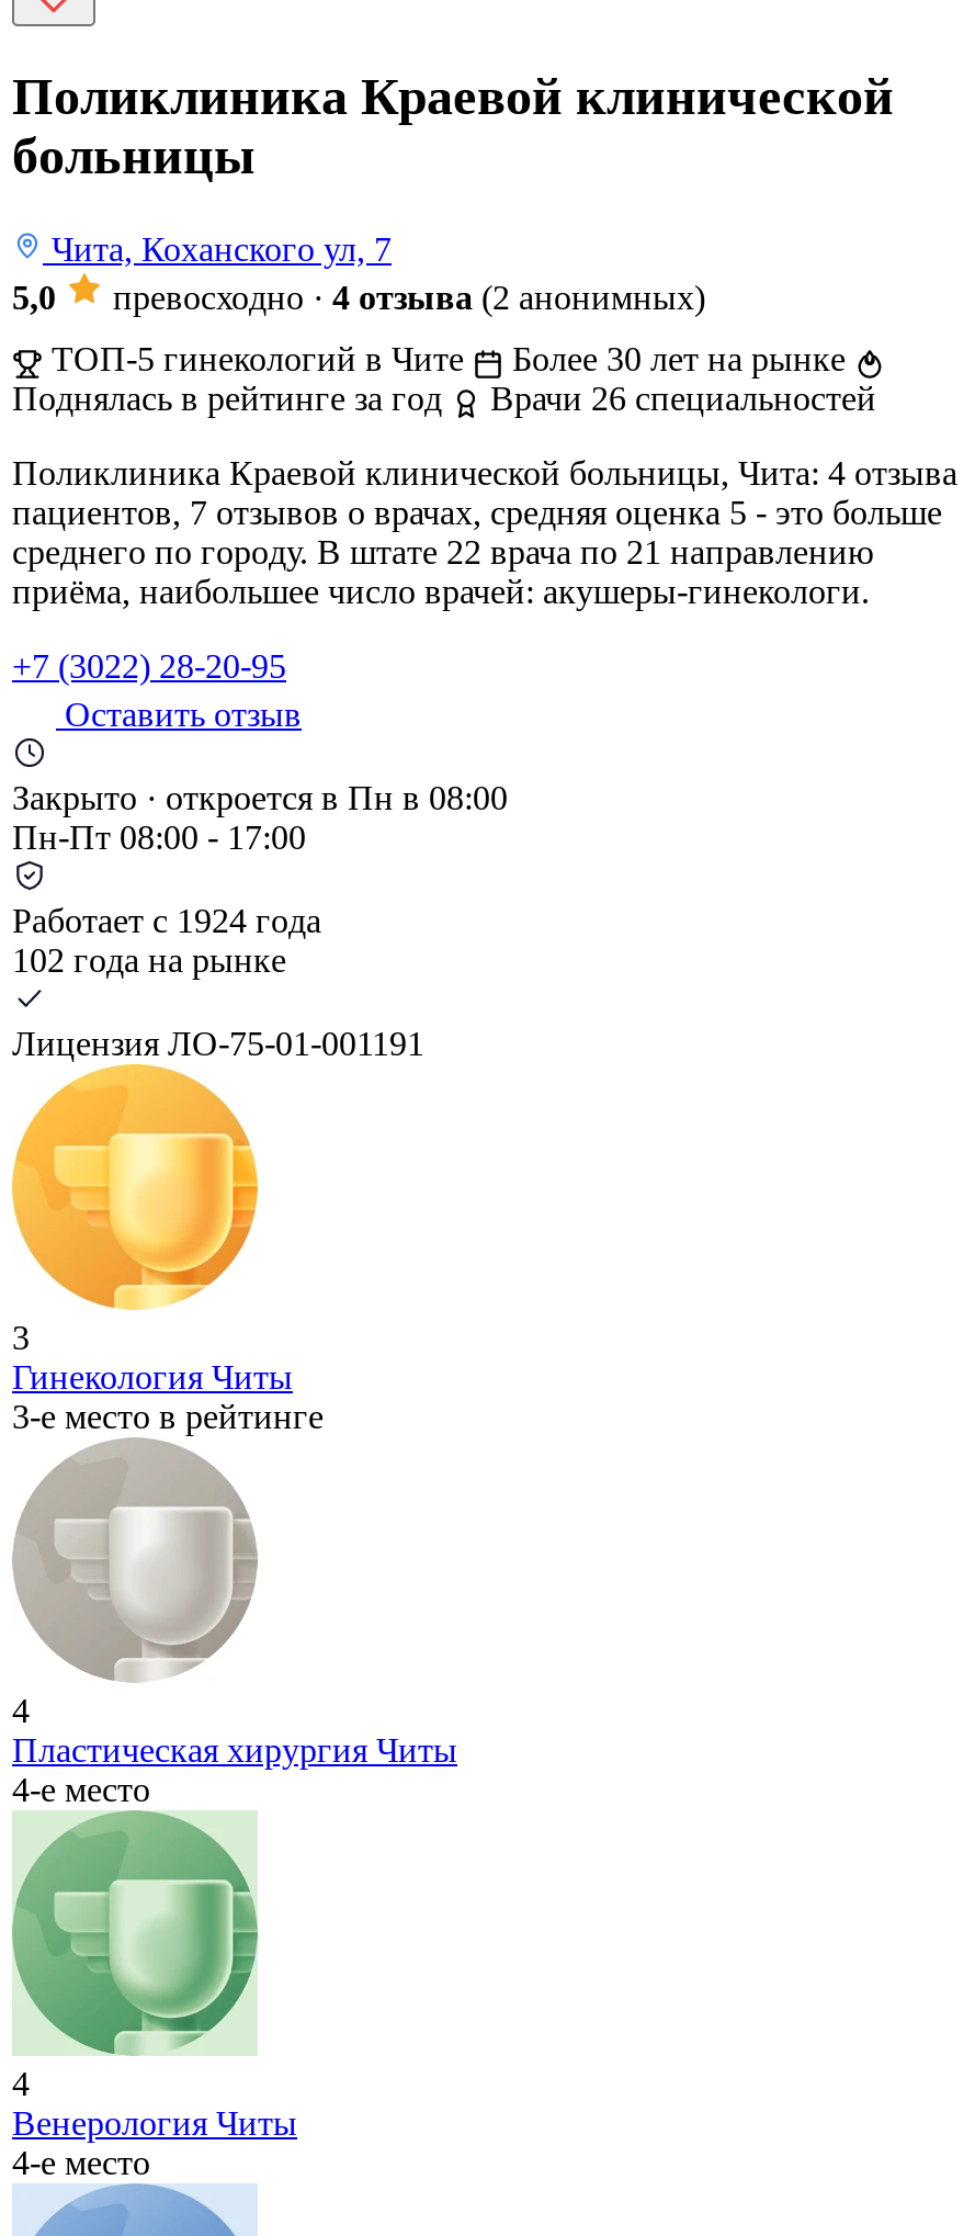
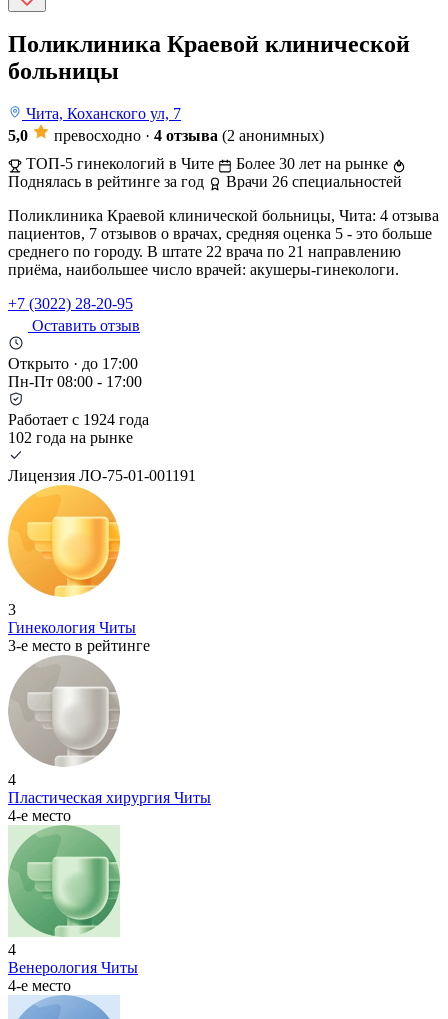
[12,780,508,817] Закрыто · откроется в Пн в 08:00 -> [8,355,138,372] Открыто · до 17:00

